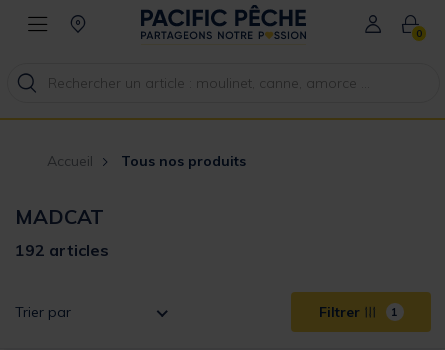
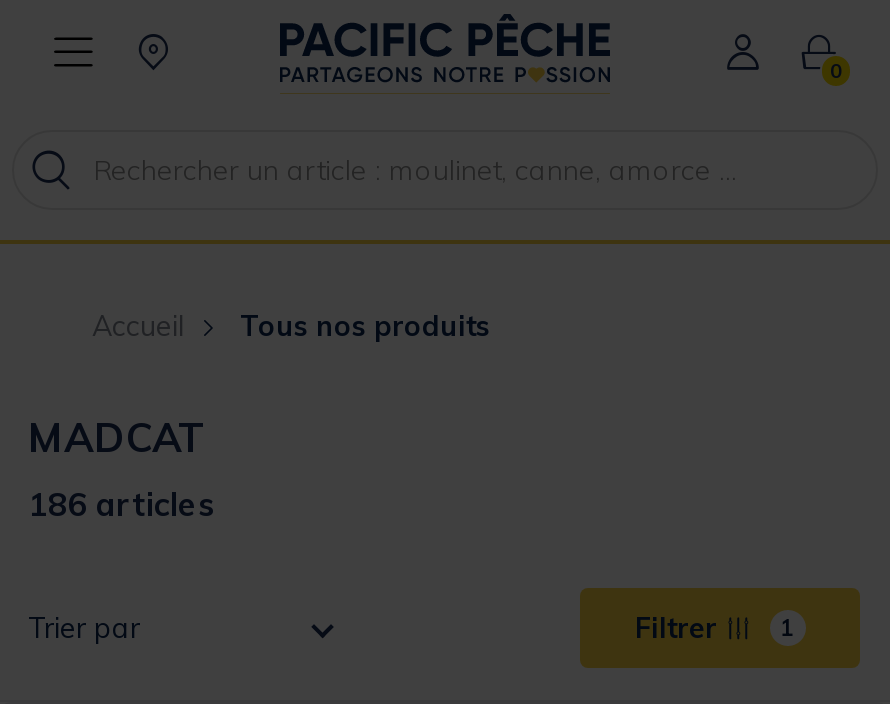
[15,240,109,260] 192 articles -> [28,485,216,525] 186 articles

